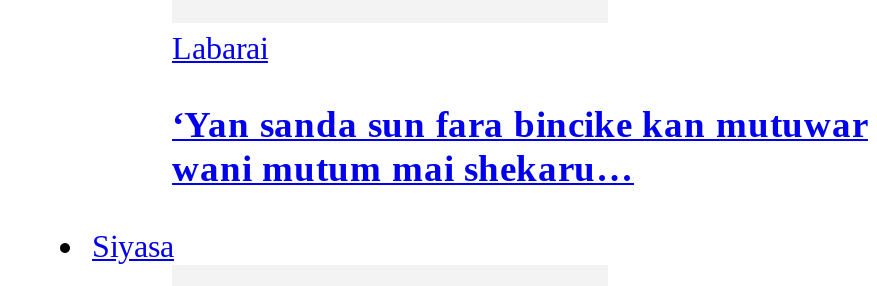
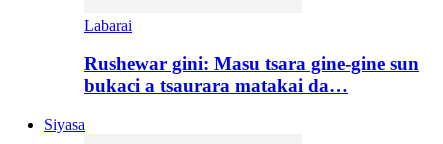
[172,104,868,190] ‘Yan sanda sun fara bincike kan mutuwar | wani mutum mai shekaru… -> [84,53,419,96] Rushewar gini: Masu tsara gine-gine sun | bukaci a tsaurara matakai da…

